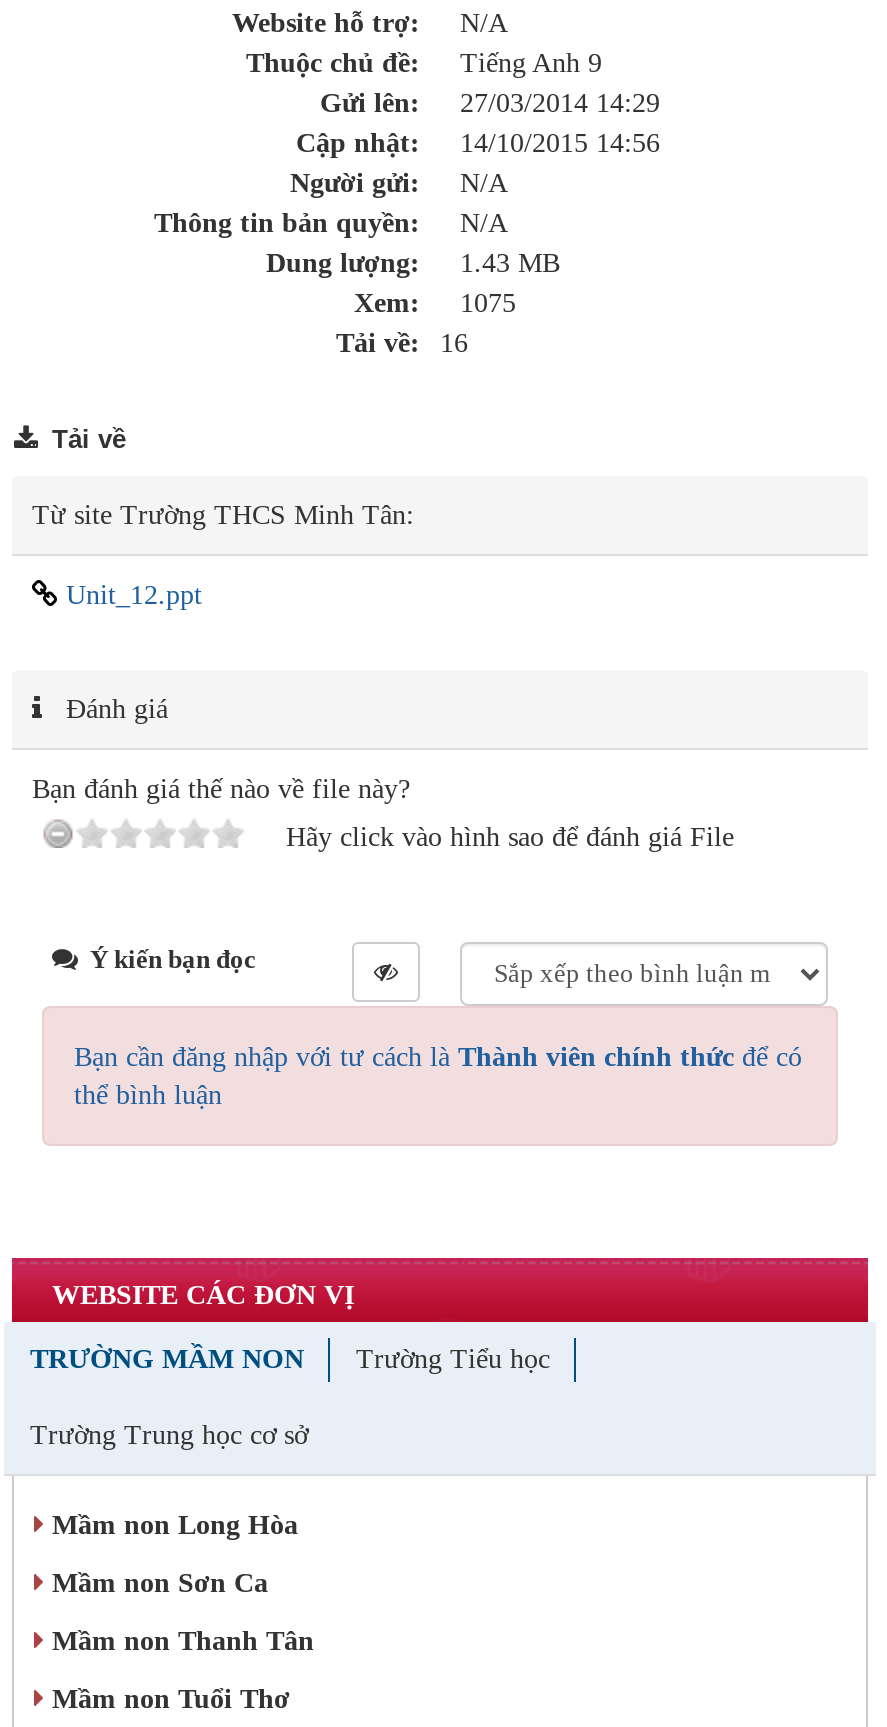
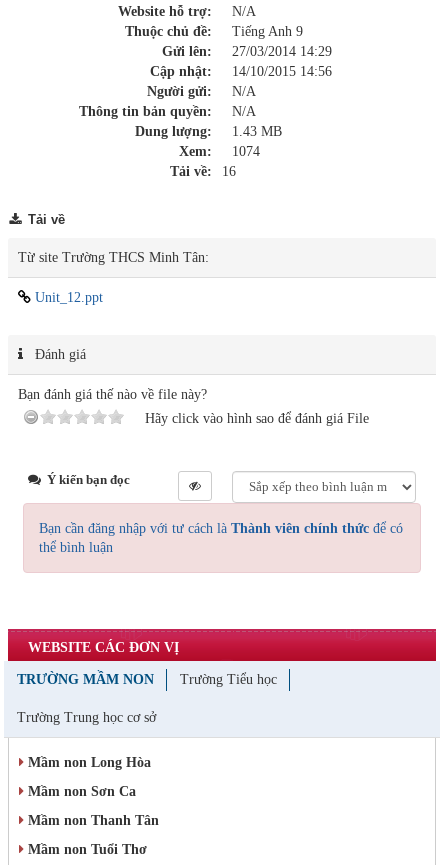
[354,287,516,317] Xem: 1075 -> [179,144,260,159] Xem: 1074

